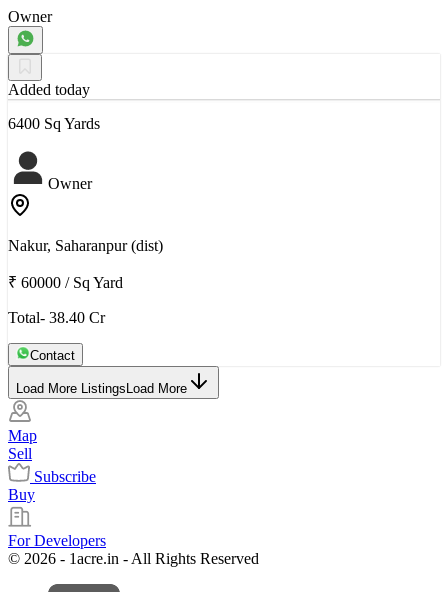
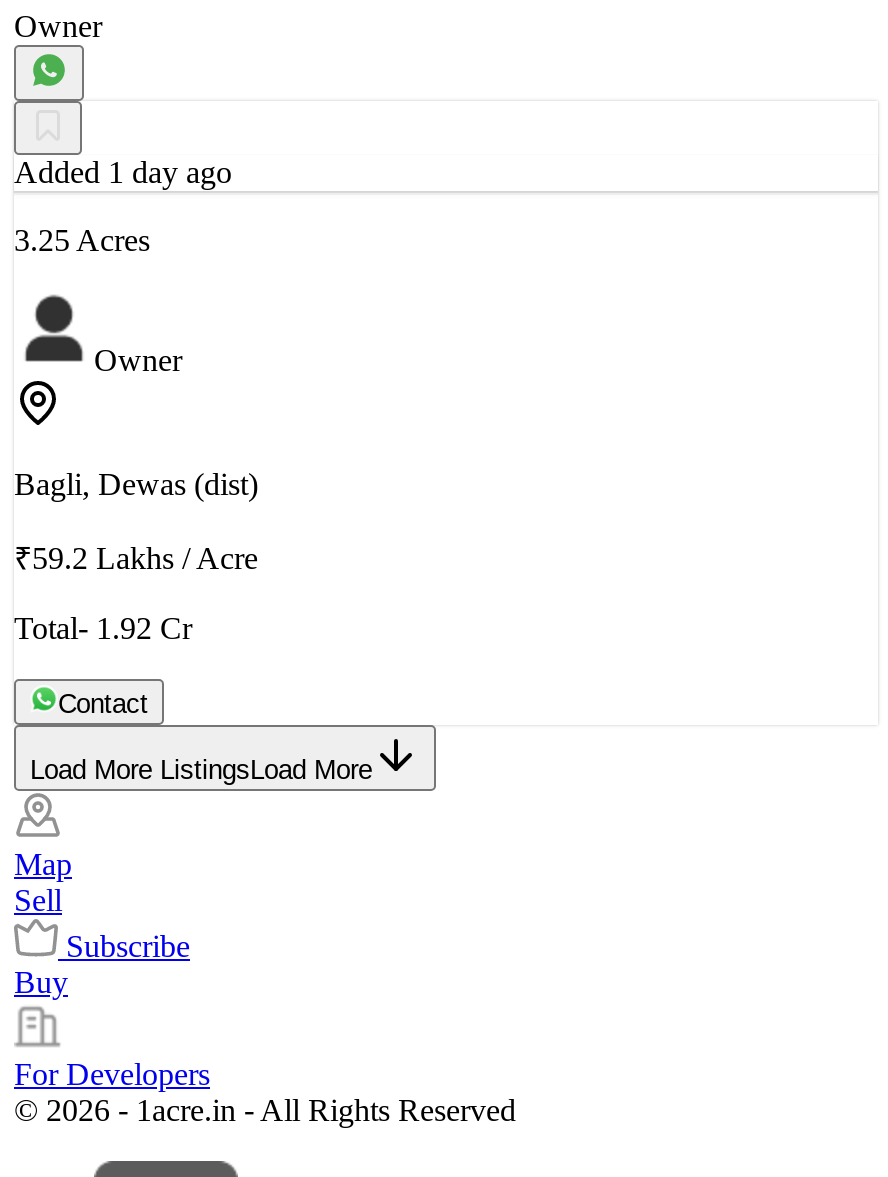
[8,81,90,98] Added today -> [14,156,232,190] Added 1 day ago
[8,115,100,132] 6400 Sq Yards -> [14,224,150,258] 3.25 Acres
[8,237,163,254] Nakur, Saharanpur (dist) -> [14,468,258,502] Bagli, Dewas (dist)
[8,274,123,291] ₹ 60000 / Sq Yard -> [14,542,258,576] ₹59.2 Lakhs / Acre
[8,309,105,326] Total- 38.40 Cr -> [14,612,192,646] Total- 1.92 Cr

